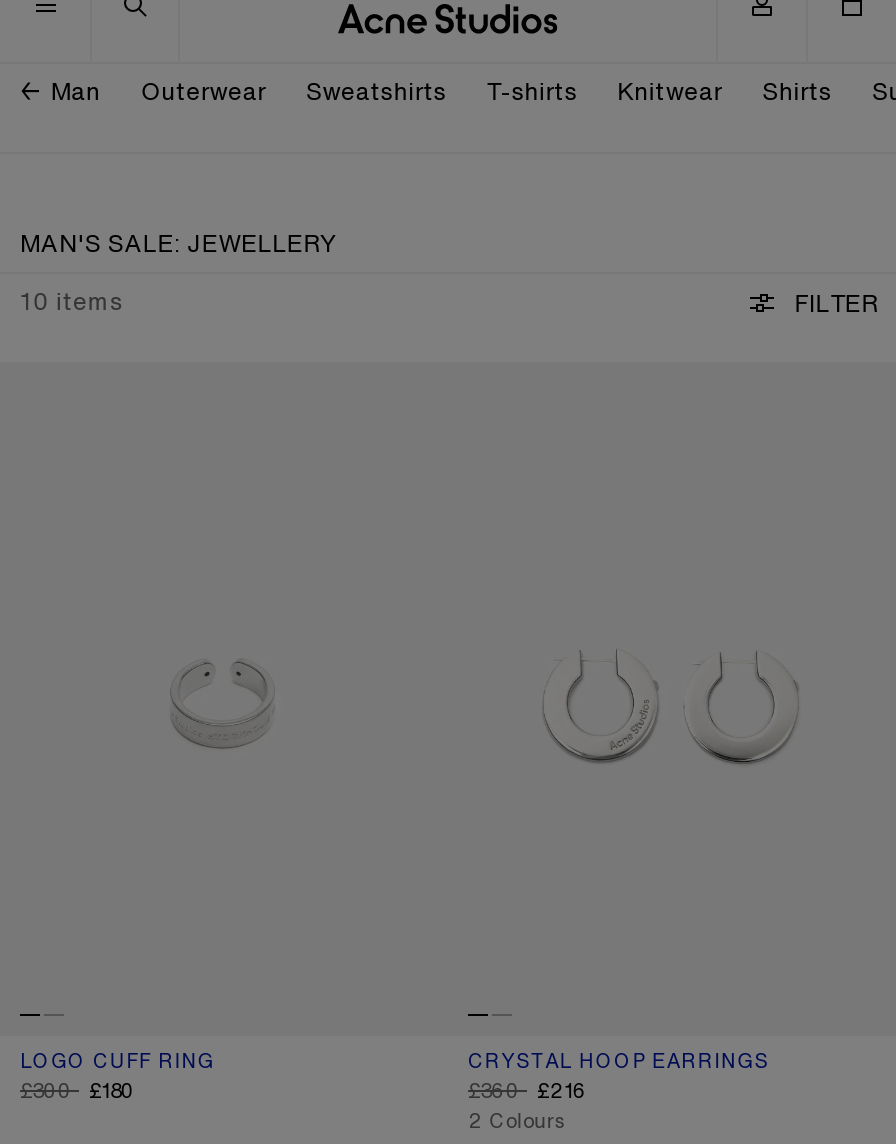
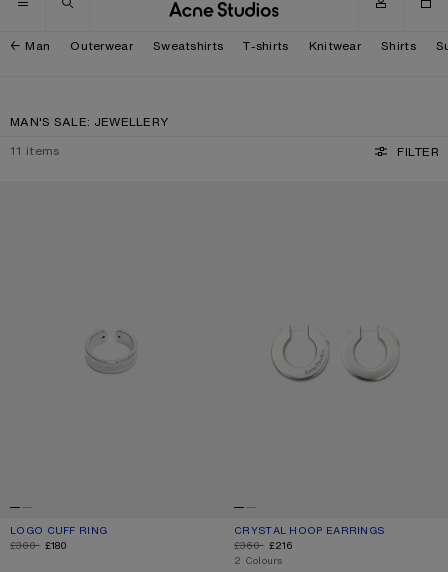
[20,284,123,318] 10 items -> [10,142,59,159] 11 items

